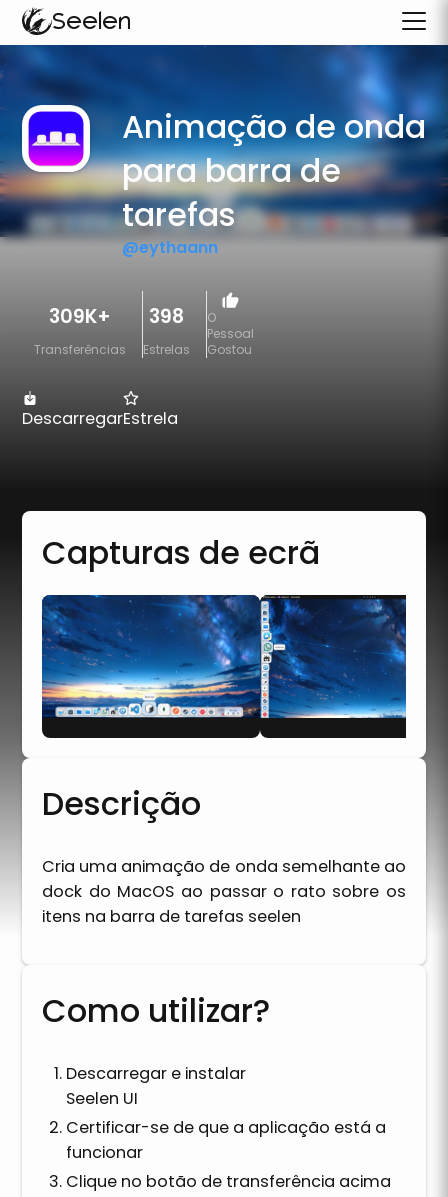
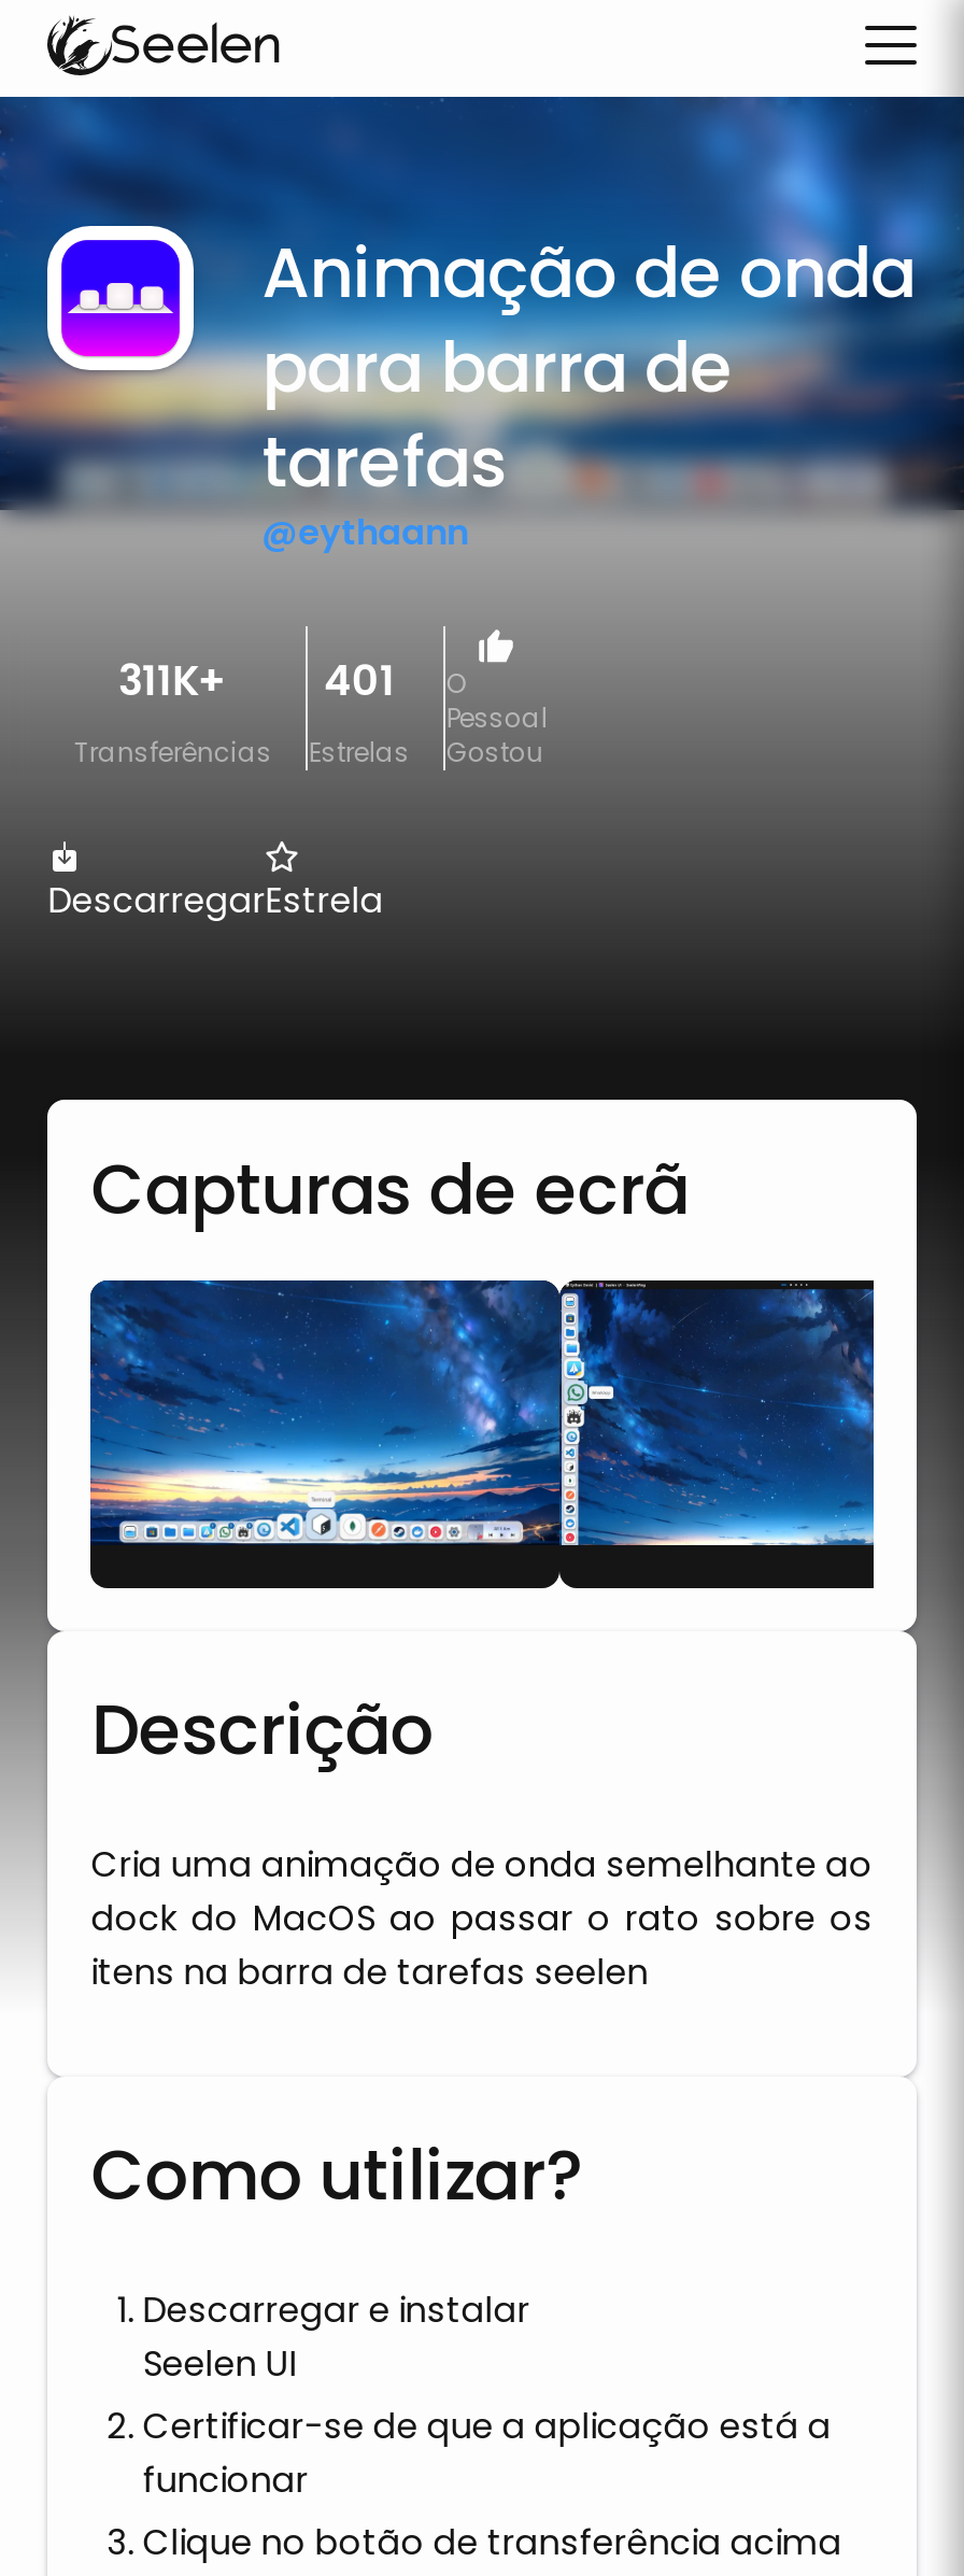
[49,303,111,330] 309K+ -> [118,651,228,709] 311K+
[149,303,184,330] 398 -> [324,651,395,709] 401

